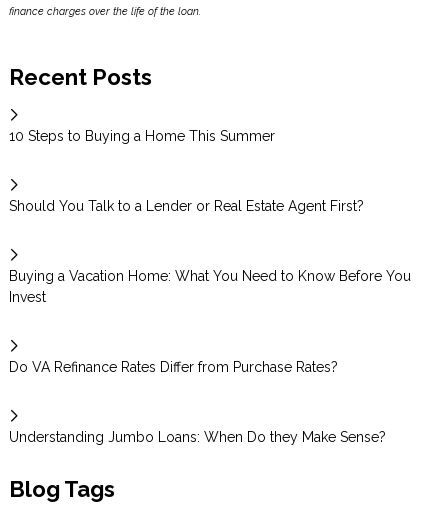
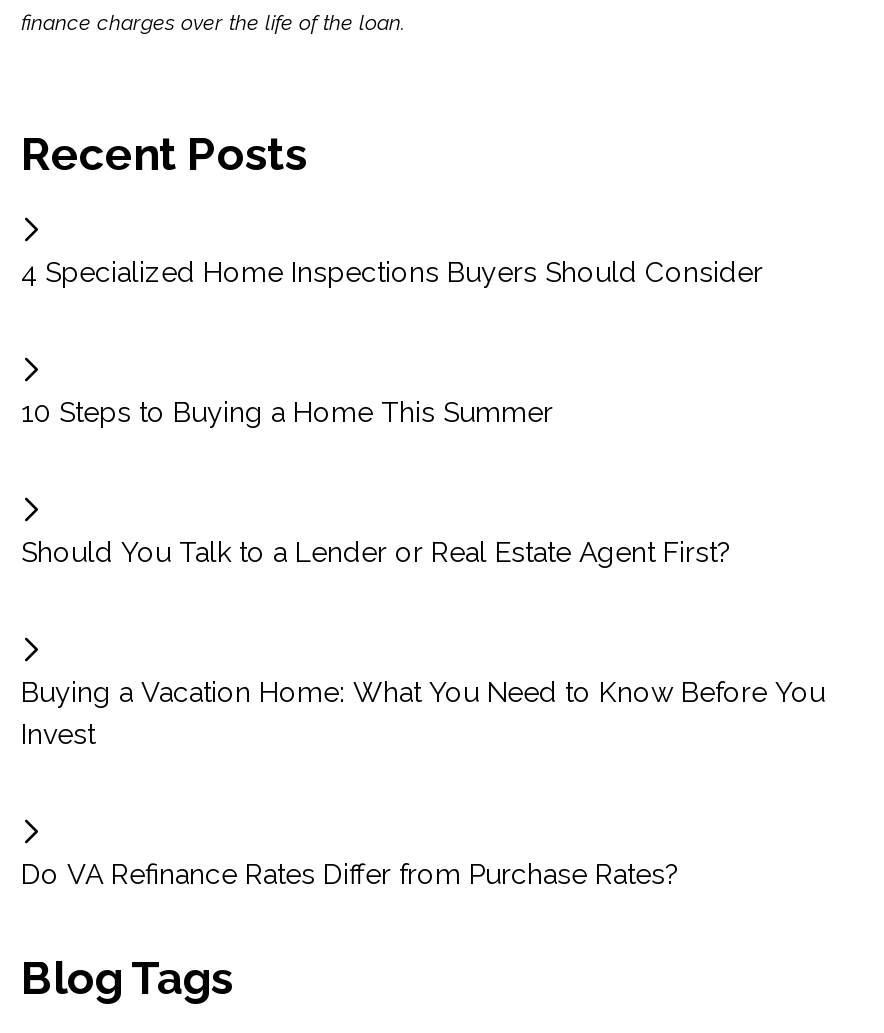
none -> [21,255,763,287] 4 Specialized Home Inspections Buyers Should Consider
moved [9,128,411,375] -> [21,395,825,889]: 10 Steps to Buying a Home This Summer | Should You Talk to a Lender or Real Estate Agent First? | Buying a Vacation Home: What You Need to Know Before You | Invest | Do VA Refinance Rates Differ from Purchase Rates?
[9,429,386,445] Understanding Jumbo Loans: When Do they Make Sense? -> none

